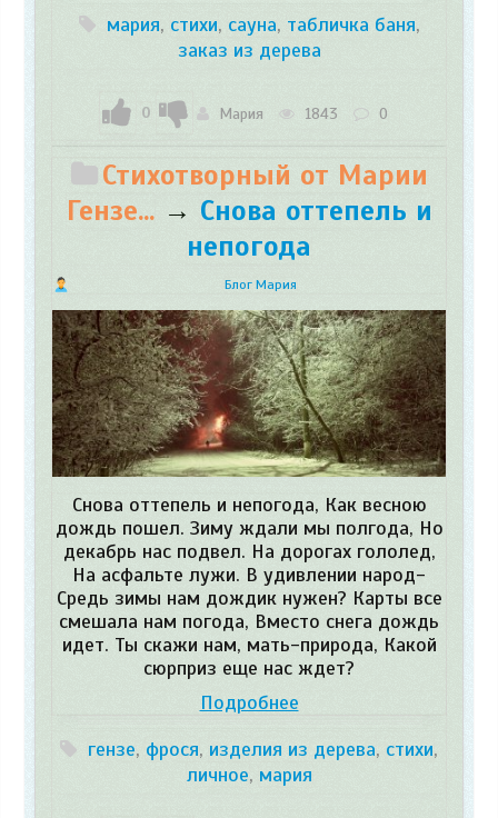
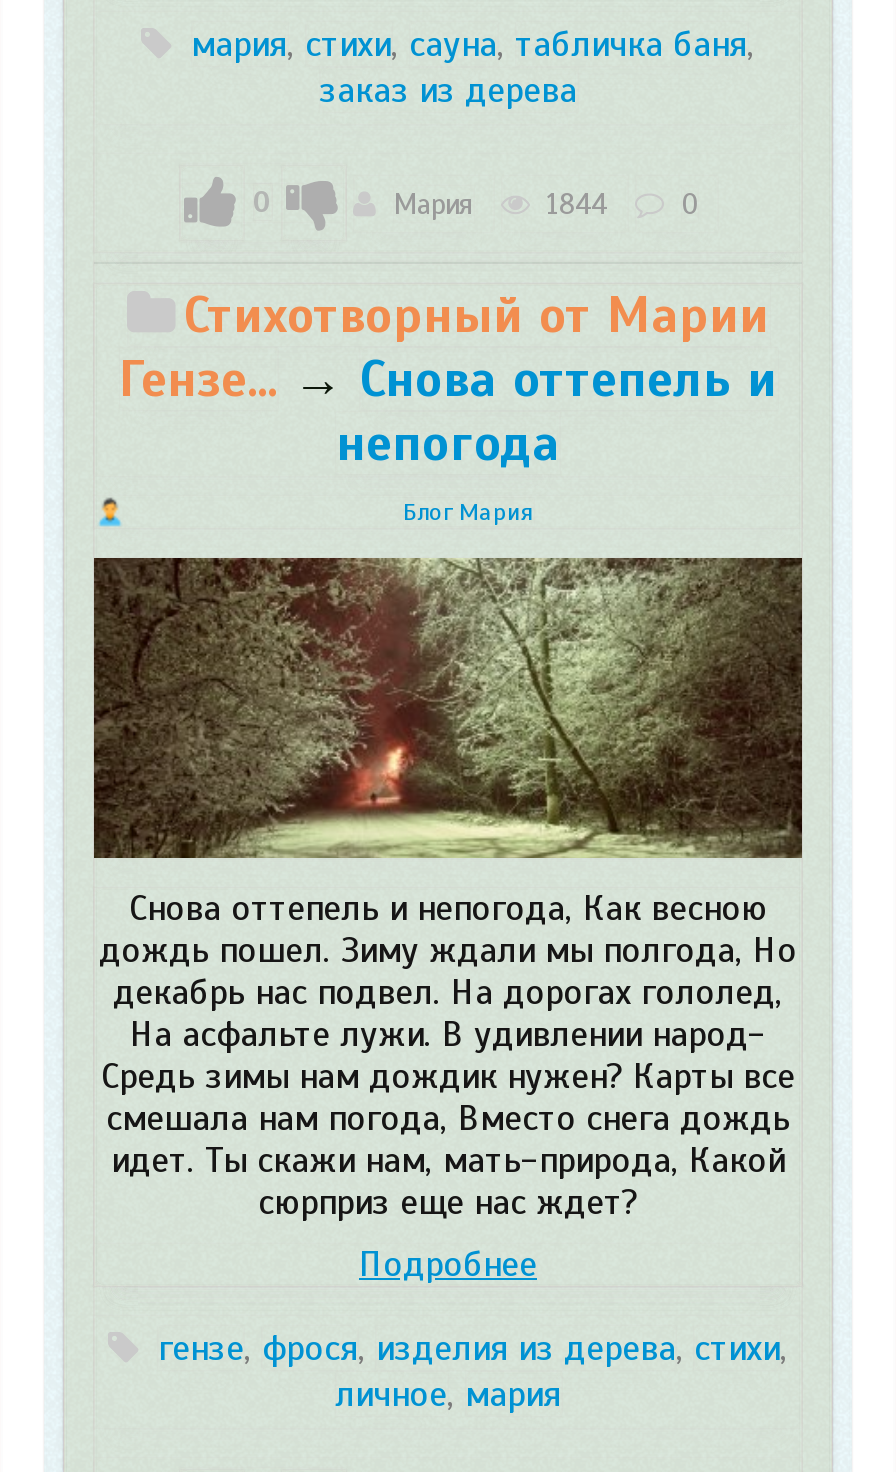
[218,103,337,123] Мария 1843 -> [393,185,607,221] Мария 1844

